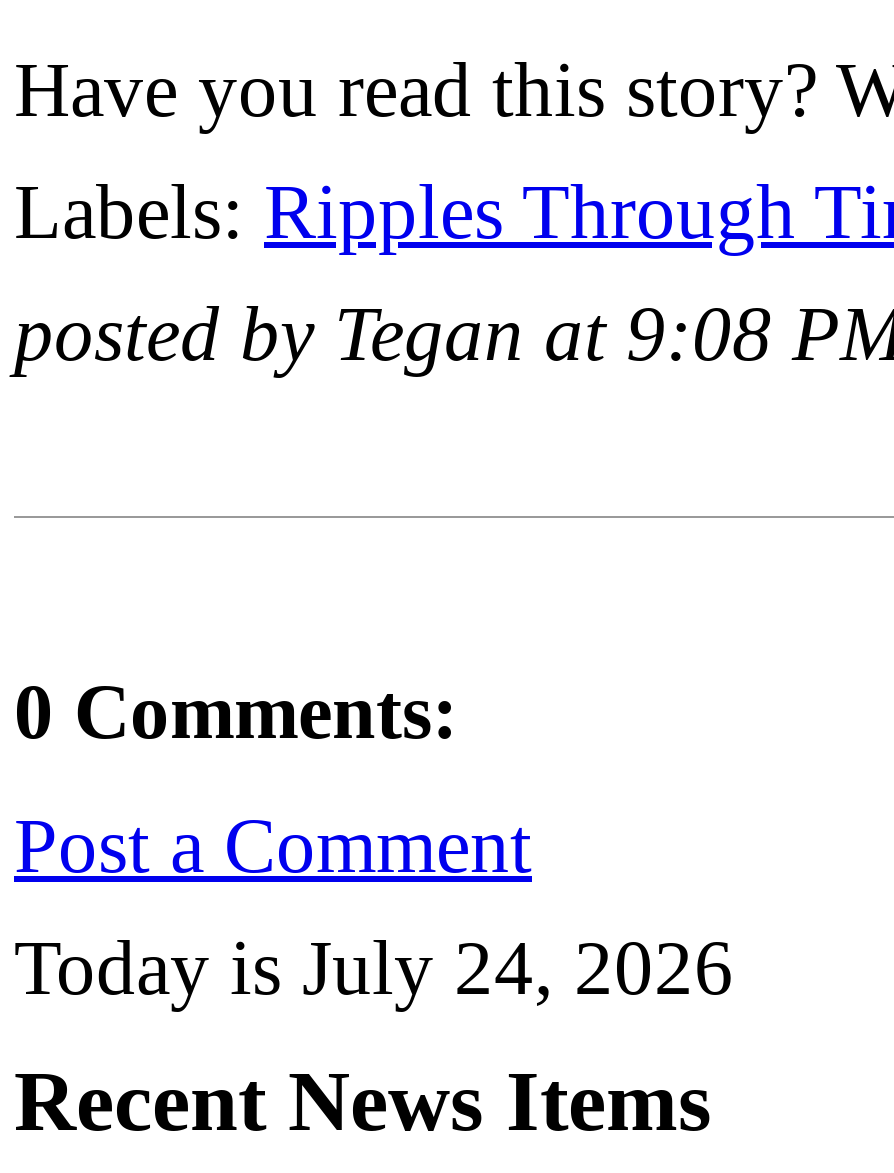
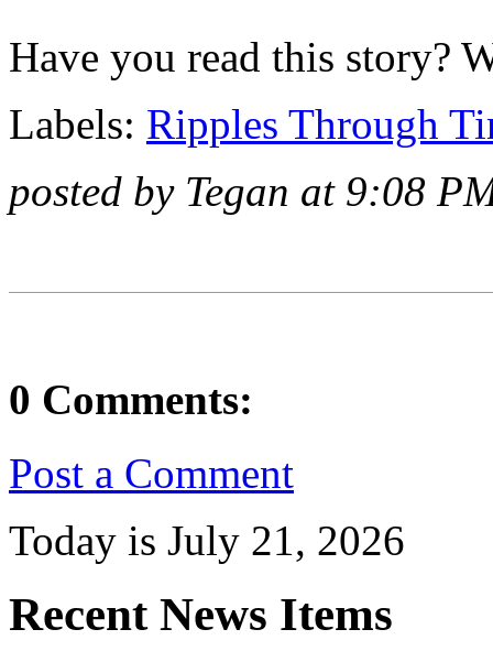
[14,924,734,1010] Today is July 24, 2026 -> [9,516,405,564] Today is July 21, 2026

